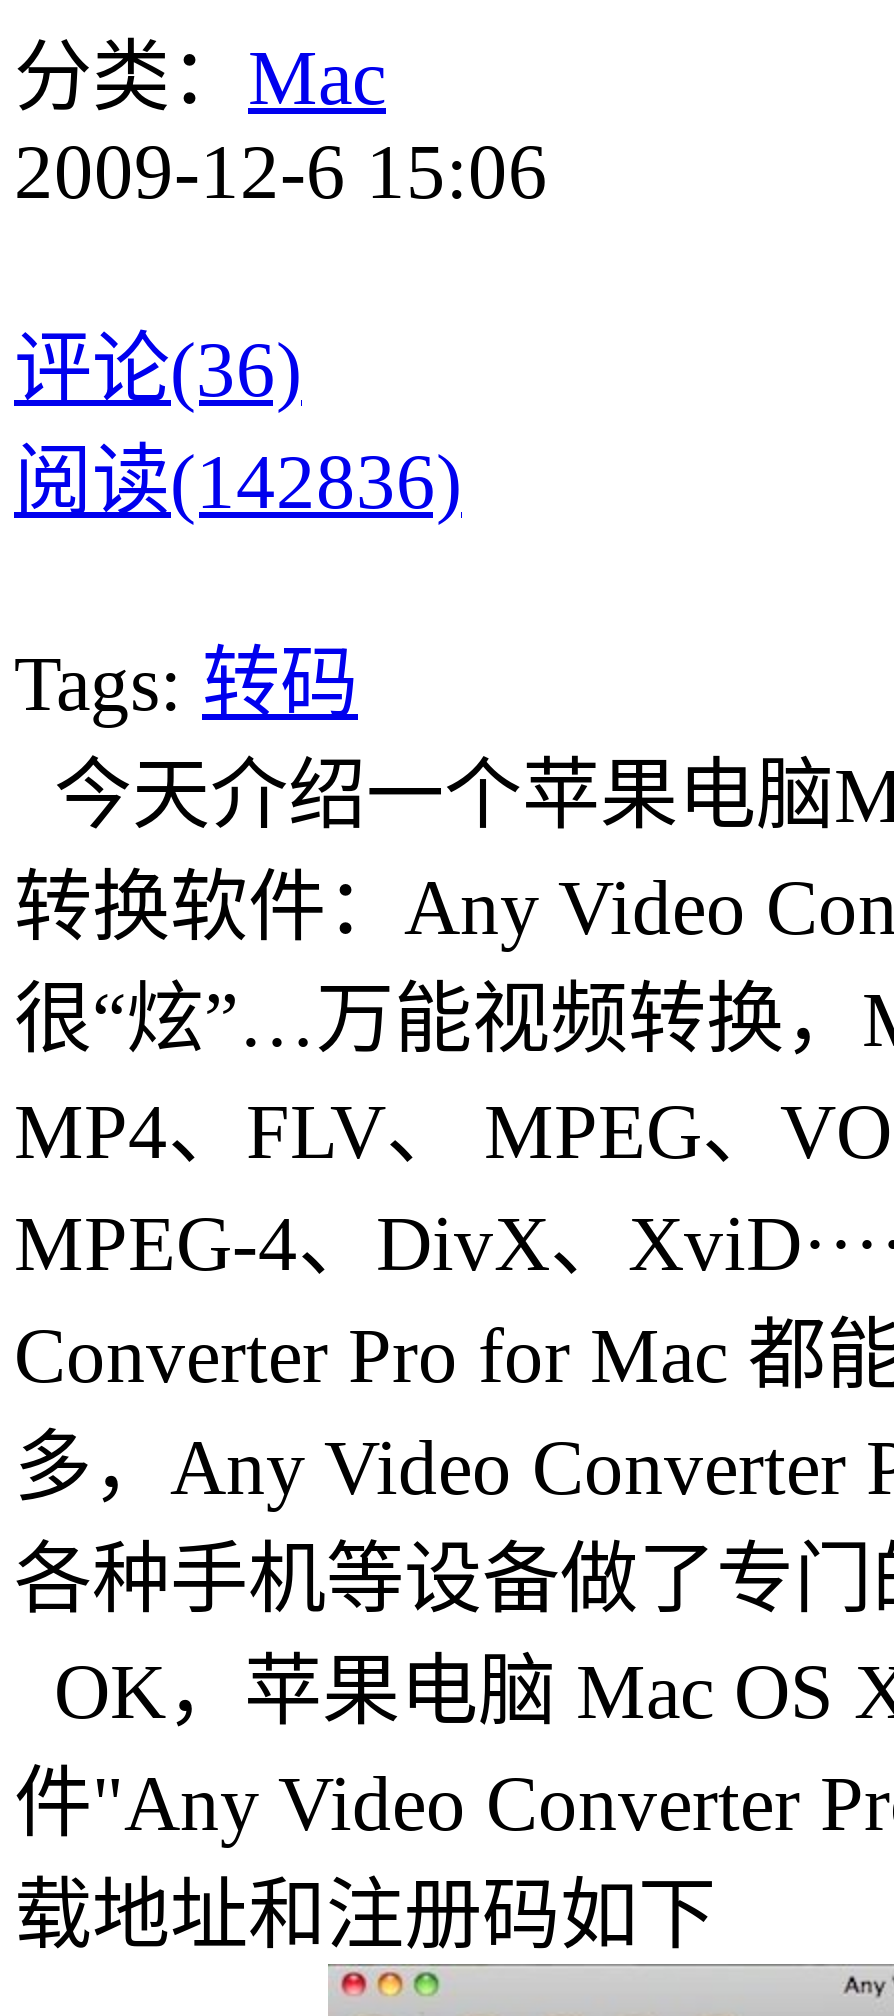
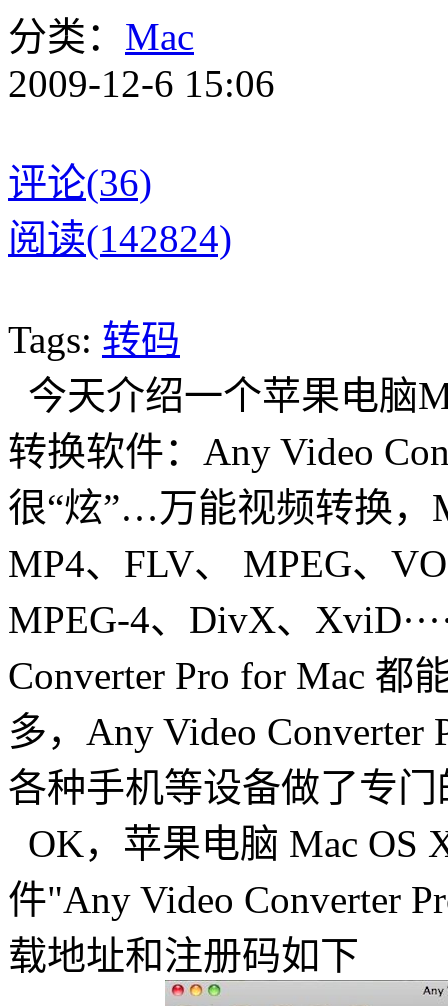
[14,439,462,525] 阅读(142836) -> [8,217,232,260] 阅读(142824)

